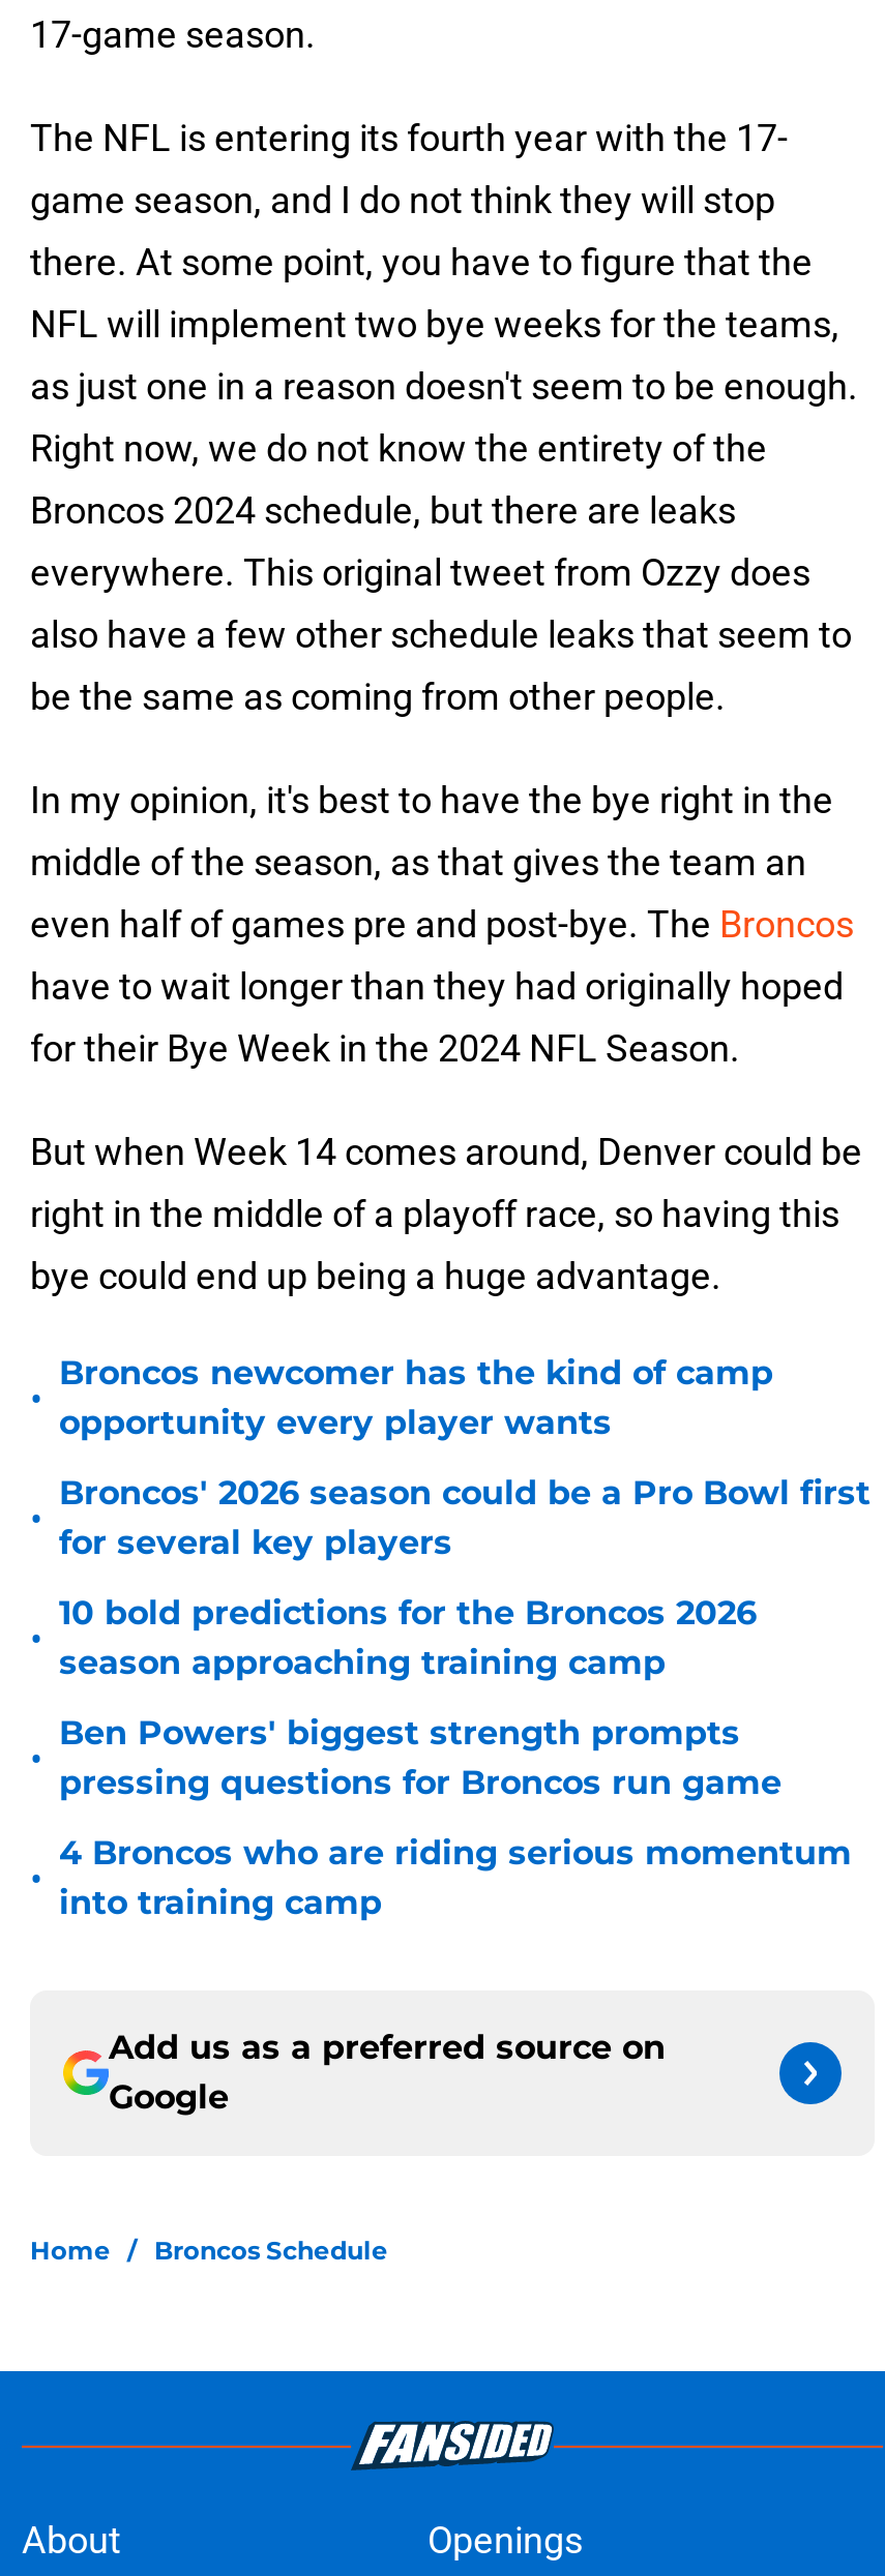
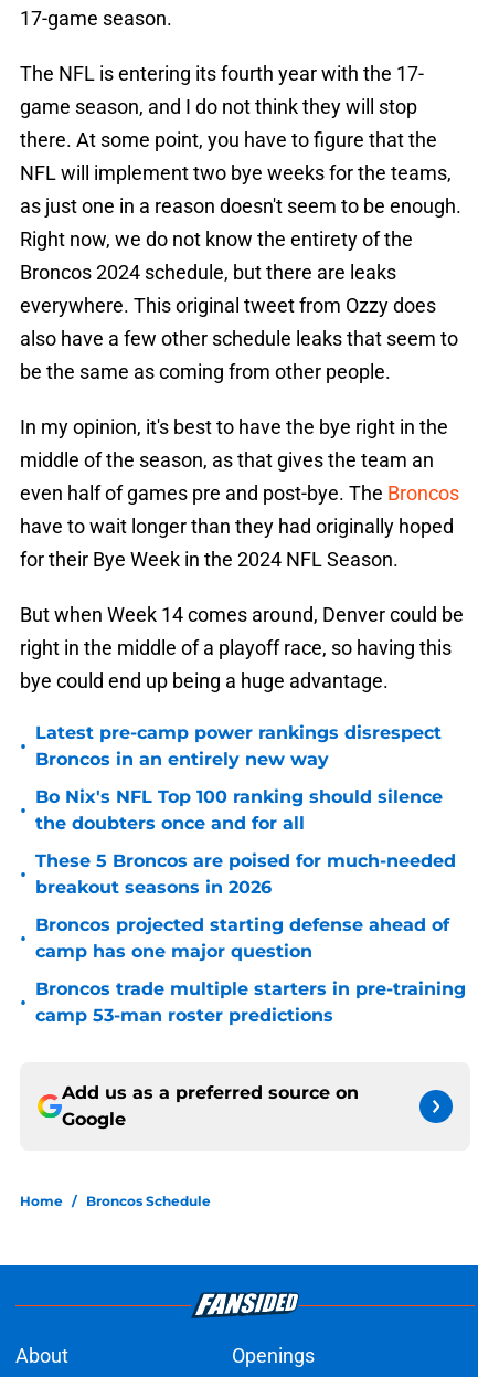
[59,1353,773,1442] Broncos newcomer has the kind of camp | opportunity every player wants -> [35,722,442,770] Latest pre-camp power rankings disrespect | Broncos in an entirely new way
[59,1473,871,1562] Broncos' 2026 season could be a Pro Bowl first | for several key players -> [35,786,443,834] Bo Nix's NFL Top 100 ranking should silence | the doubters once and for all
[59,1593,757,1682] 10 bold predictions for the Broncos 2026 | season approaching training camp -> [35,850,456,898] These 5 Broncos are poised for much-needed | breakout seasons in 2026
[59,1713,781,1802] Ben Powers' biggest strength prompts | pressing questions for Broncos run game -> [35,914,449,962] Broncos projected starting defense ahead of | camp has one major question
[59,1833,852,1922] 4 Broncos who are riding serious momentum | into training camp -> [35,978,466,1026] Broncos trade multiple starters in pre-training | camp 53-man roster predictions

